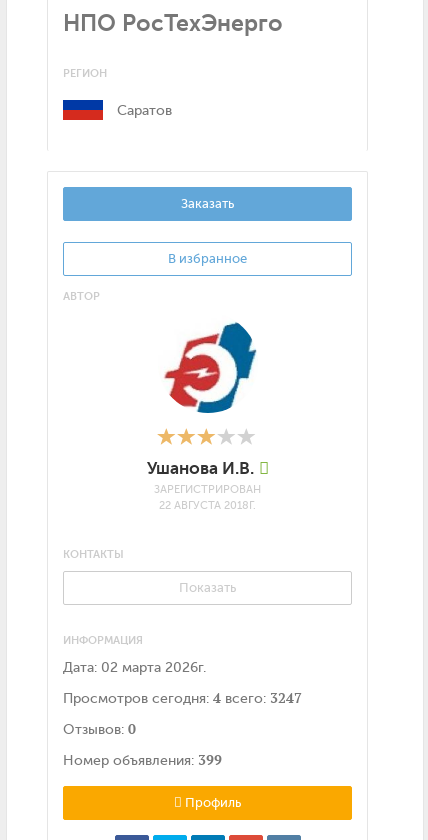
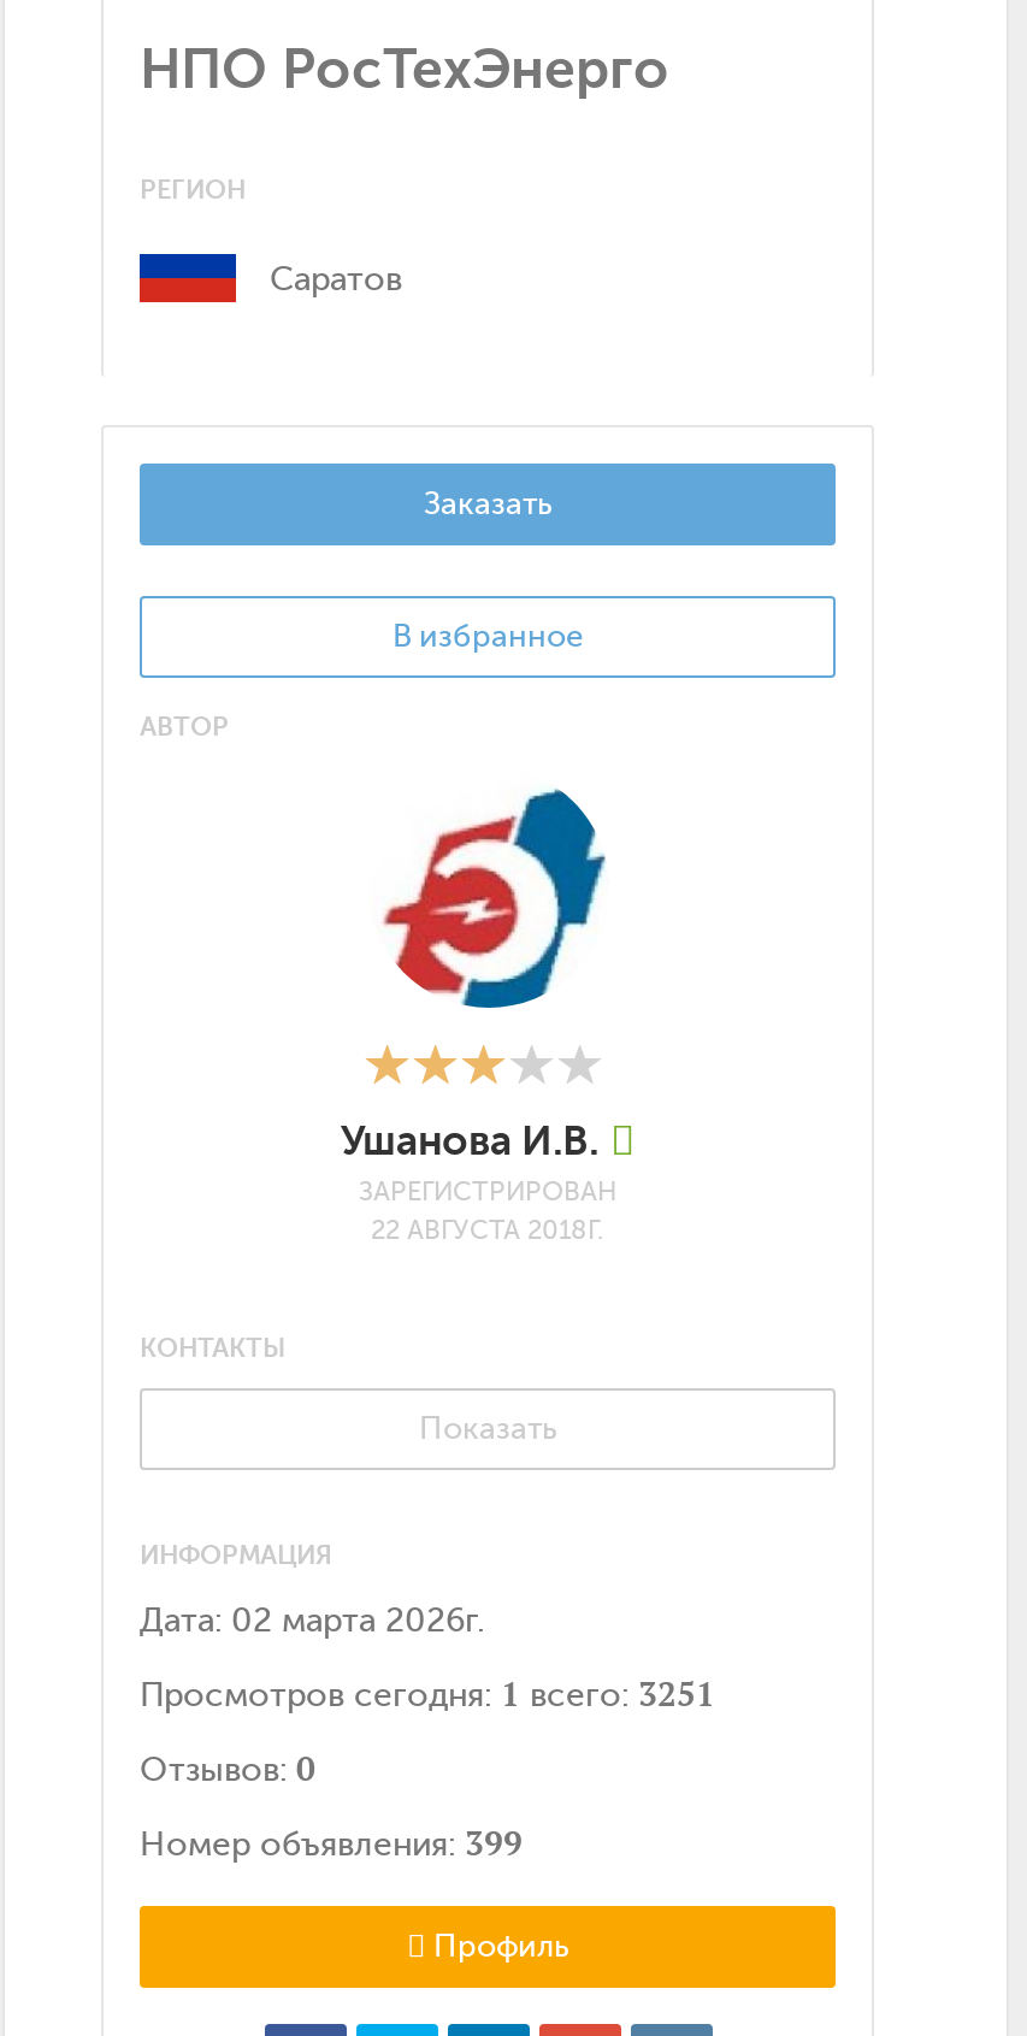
[63,689,302,707] Просмотров сегодня: 4 всего: 3247 -> [140,1673,715,1716] Просмотров сегодня: 1 всего: 3251

